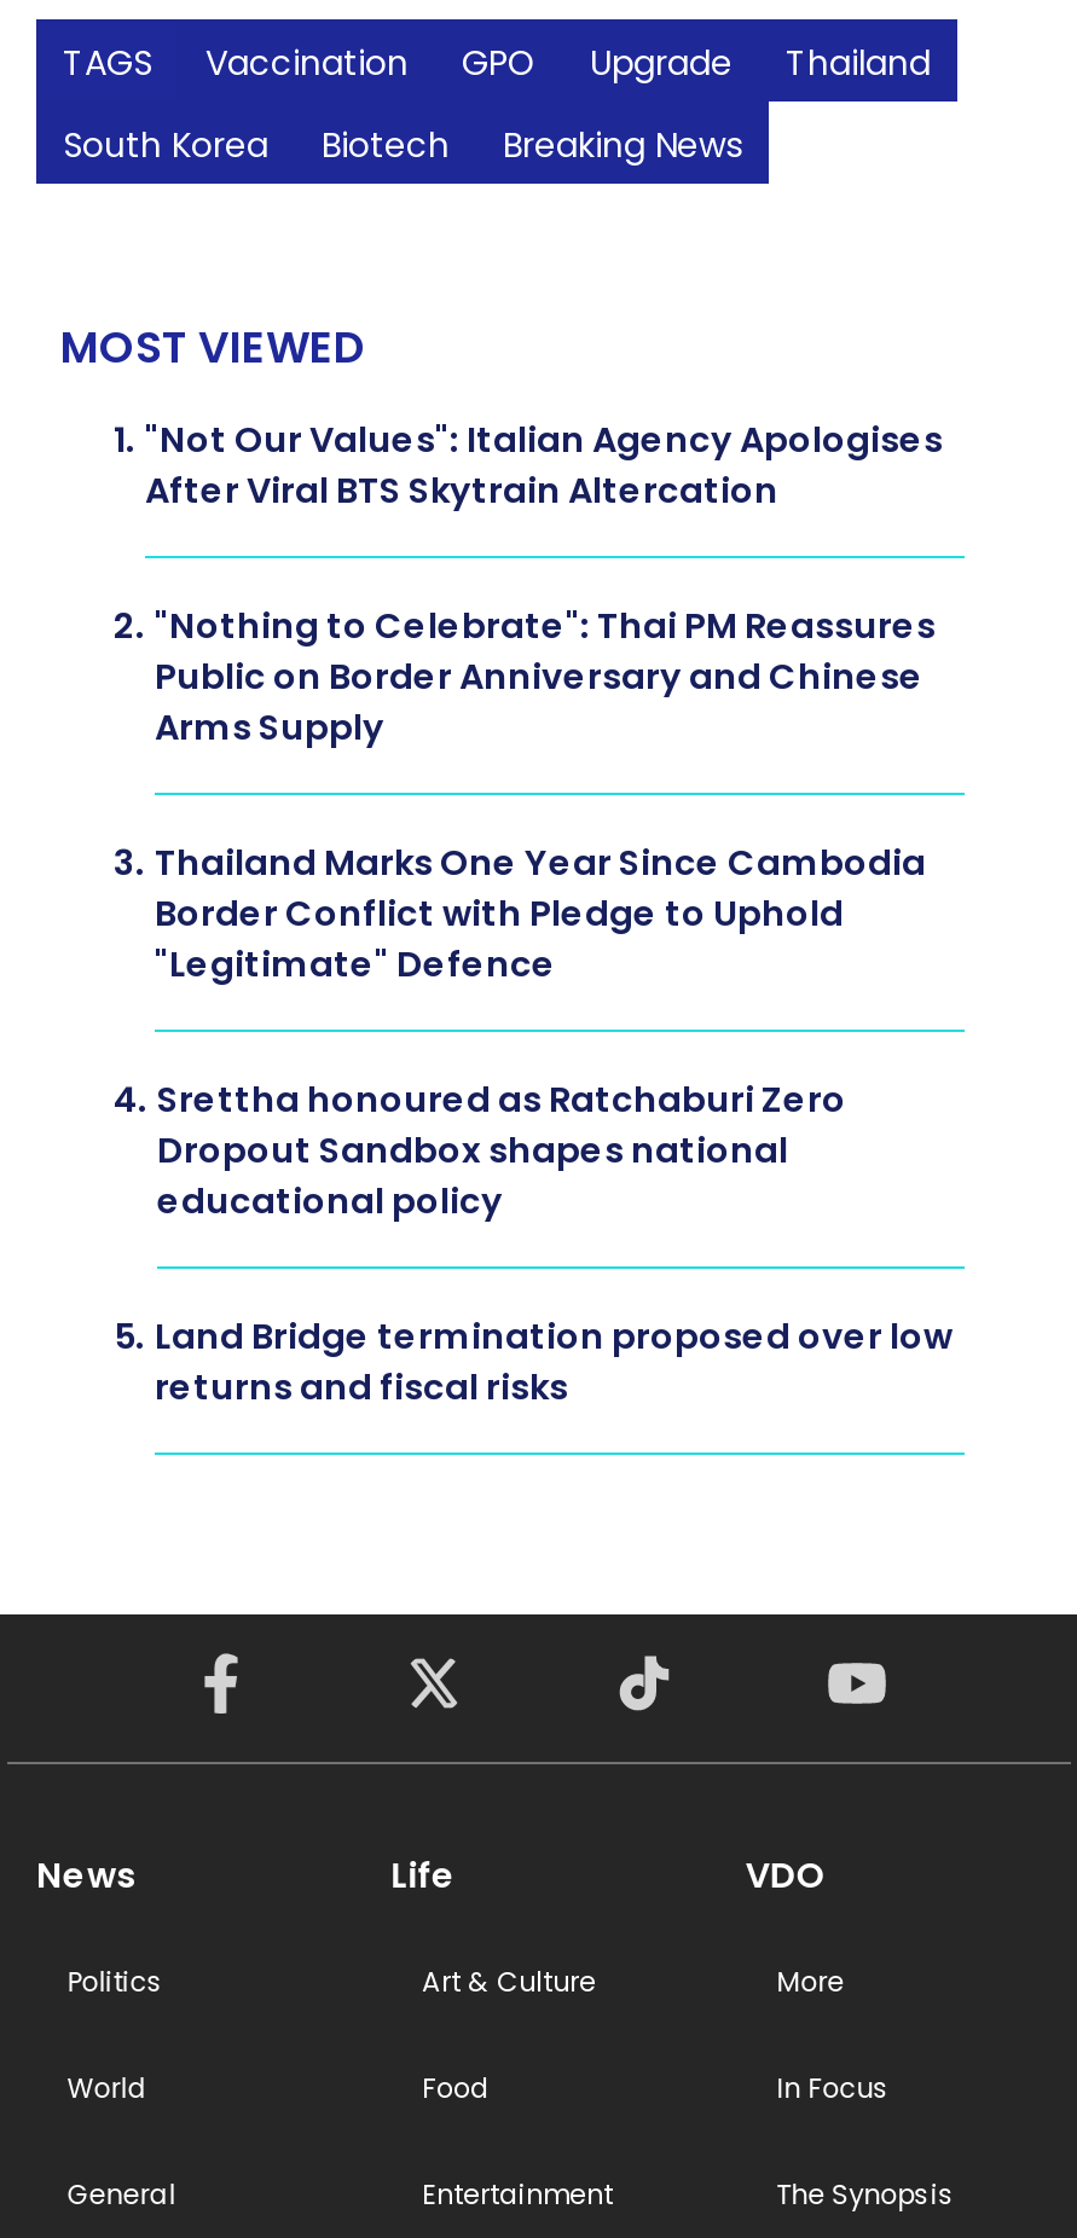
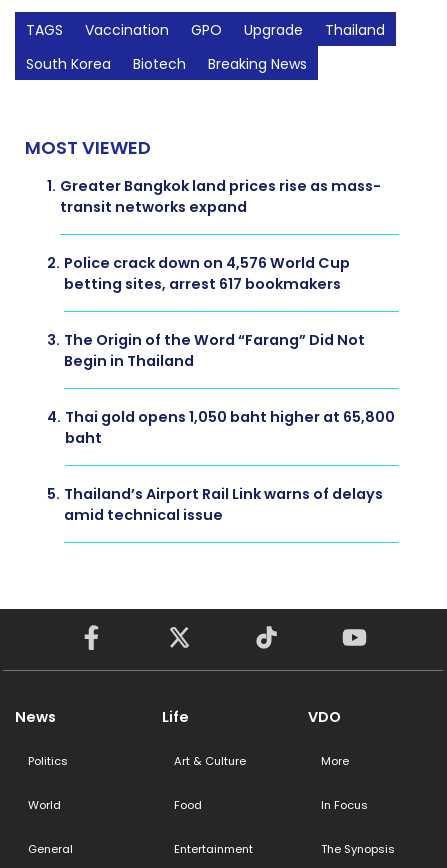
[114,417,943,516] 1. "Not Our Values": Italian Agency Apologises | After Viral BTS Skytrain Altercation -> [47,176,381,217] 1. Greater Bangkok land prices rise as mass- | transit networks expand
[114,603,936,753] 2. "Nothing to Celebrate": Thai PM Reassures | Public on Border Anniversary and Chinese | Arms Supply -> [47,253,350,294] 2. Police crack down on 4,576 World Cup | betting sites, arrest 617 bookmakers
[114,840,926,990] 3. Thailand Marks One Year Since Cambodia | Border Conflict with Pledge to Uphold | "Legitimate" Defence -> [47,330,365,371] 3. The Origin of the Word “Farang” Did Not | Begin in Thailand
[114,1077,846,1227] 4. Srettha honoured as Ratchaburi Zero | Dropout Sandbox shapes national | educational policy -> [47,407,395,448] 4. Thai gold opens 1,050 baht higher at 65,800 | baht
[114,1314,952,1413] 5. Land Bridge termination proposed over low | returns and fiscal risks -> [47,484,383,525] 5. Thailand’s Airport Rail Link warns of delays | amid technical issue

